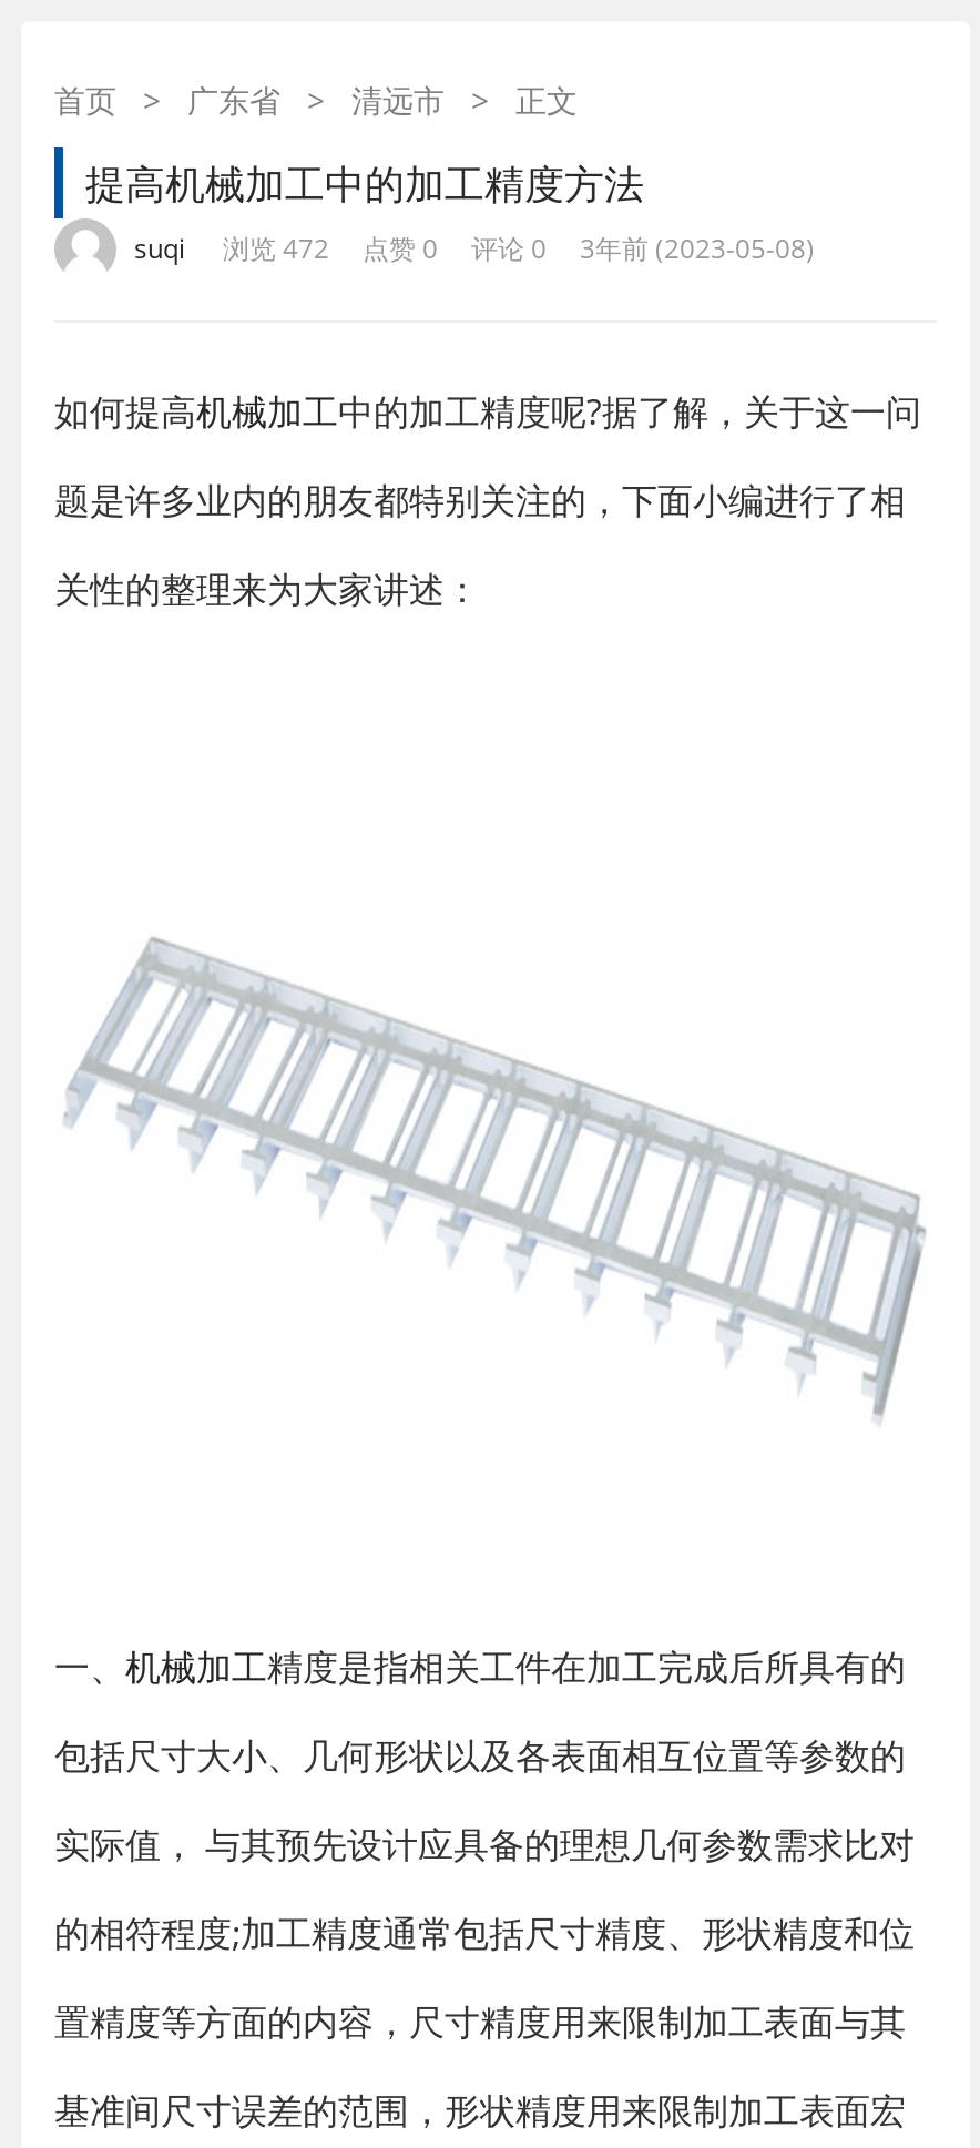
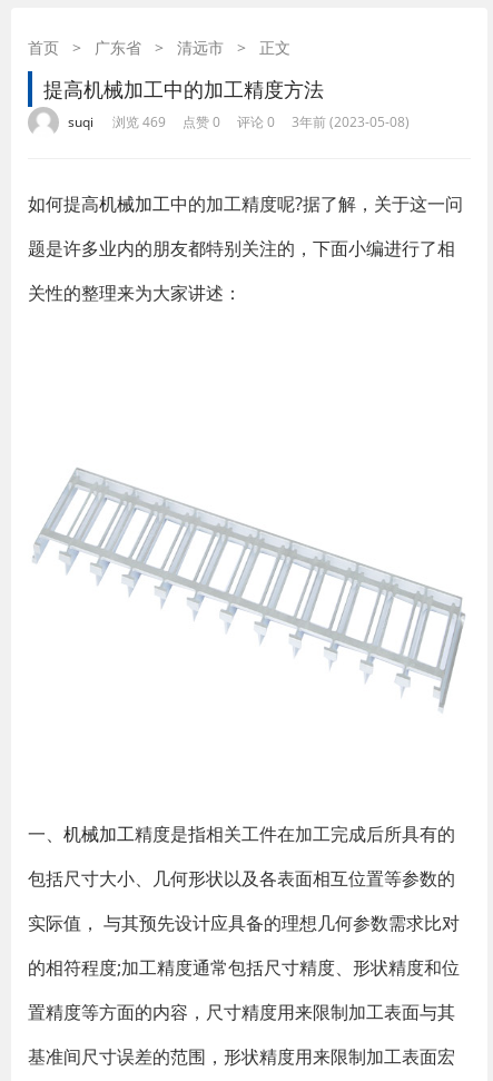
[134,228,815,267] suqi · 浏览 472 · 点赞 0 · 评论 0 · 3年前 (2023-05-08) -> [68,112,410,131] suqi · 浏览 469 · 点赞 0 · 评论 0 · 3年前 (2023-05-08)

